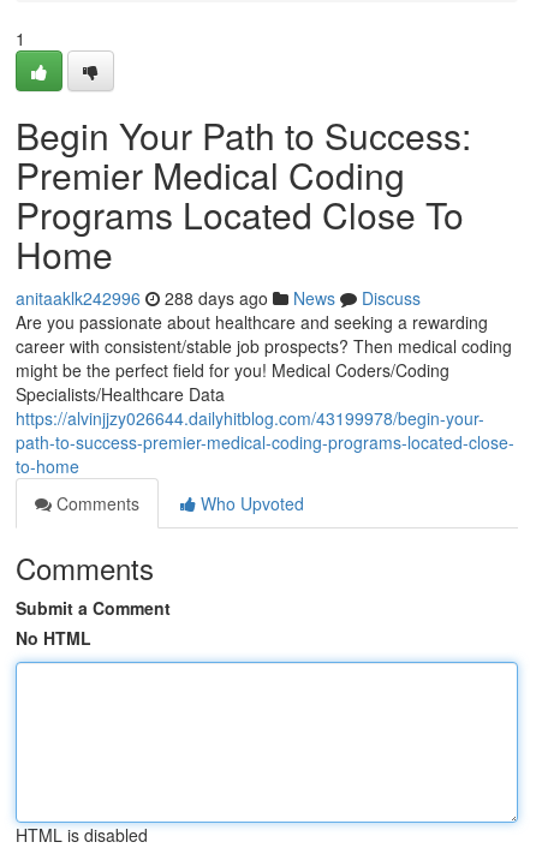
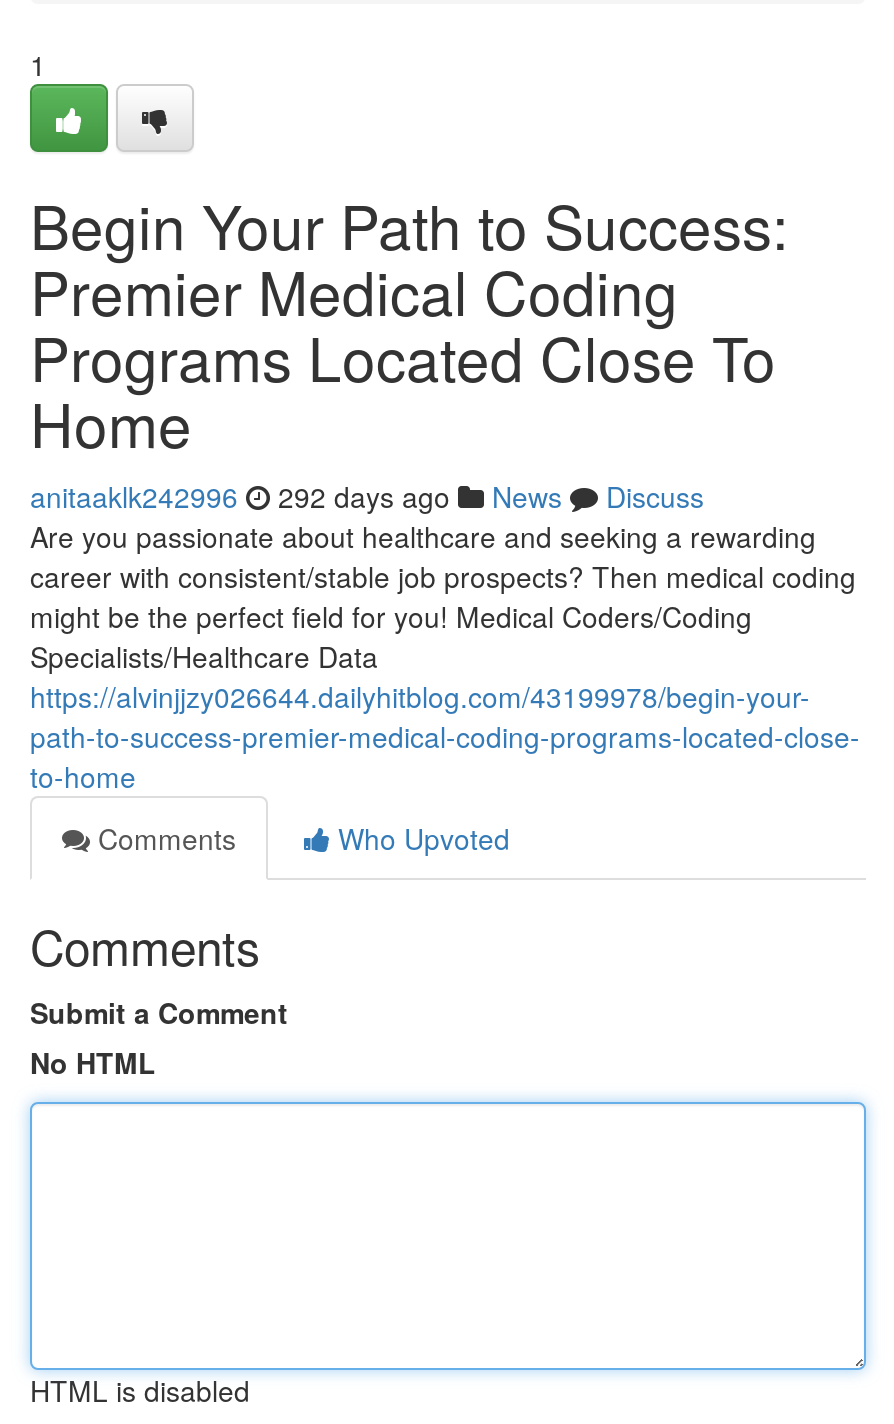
[16,286,421,310] anitaaklk242996 288 days ago News Discuss -> [30,476,704,516] anitaaklk242996 292 days ago News Discuss

